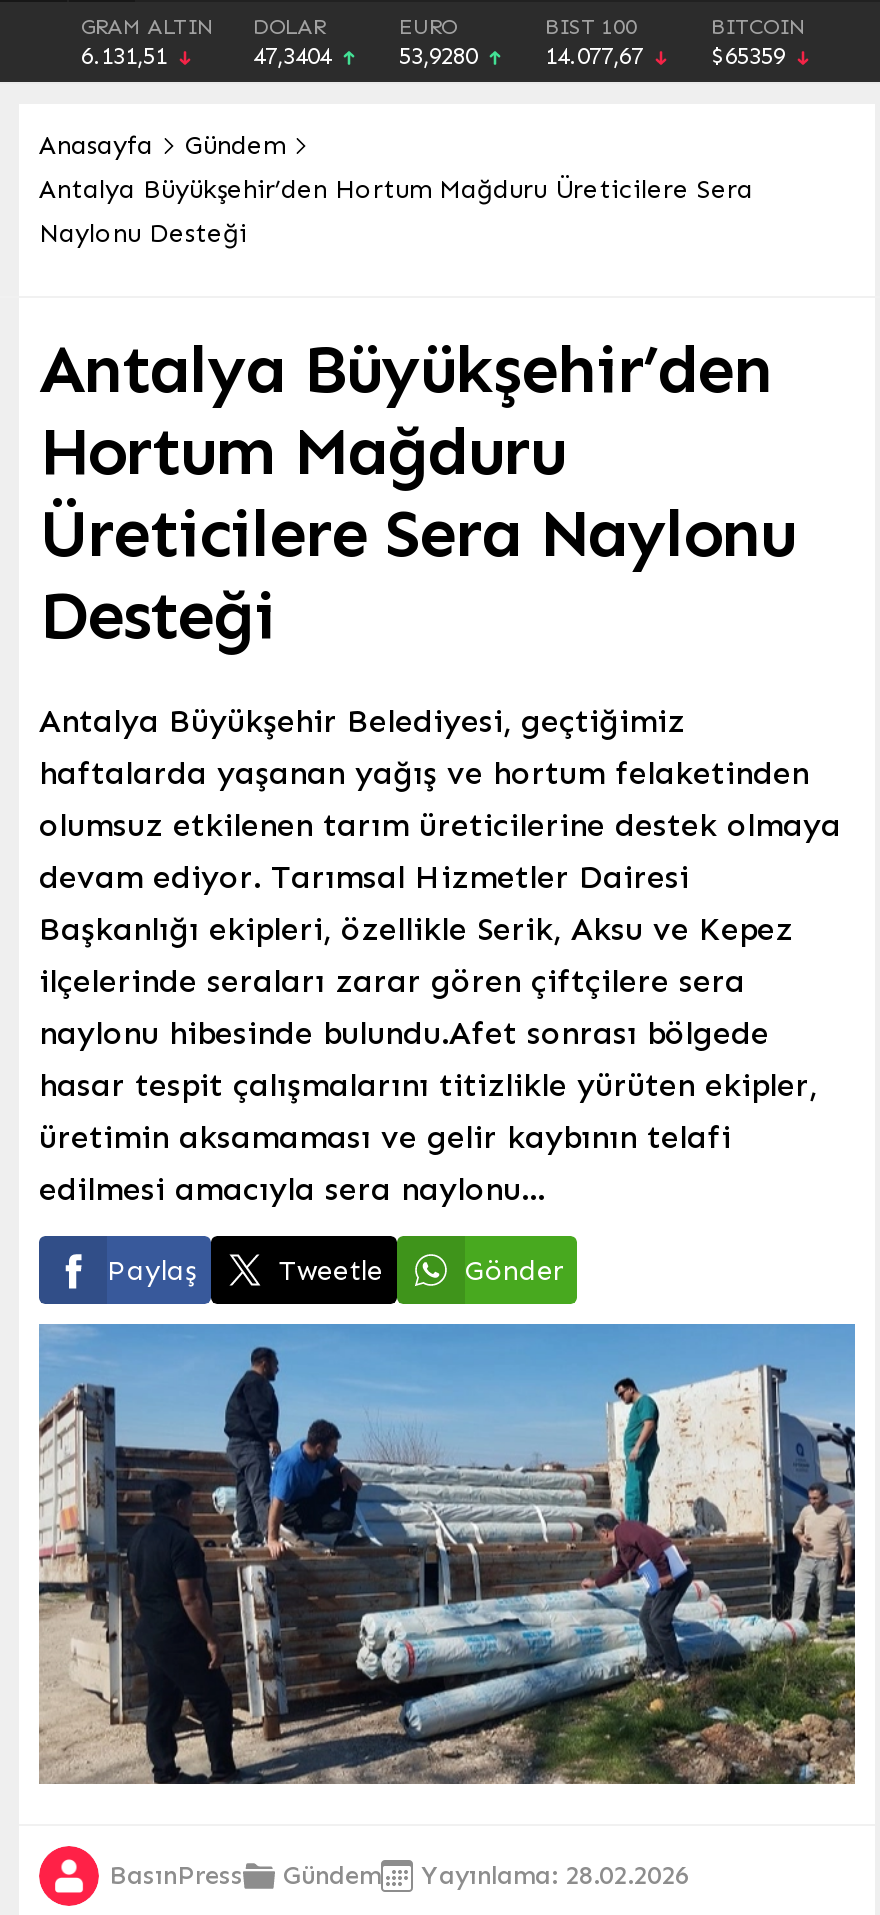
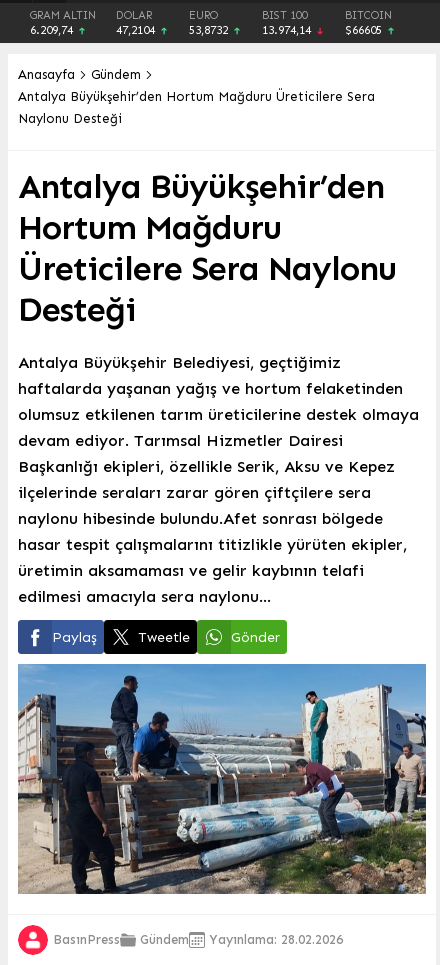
[81,42,175,70] 6.131,51 -> [30,23,77,37] 6.209,74
[253,42,339,70] 47,3404 -> [116,23,159,37] 47,2104
[399,42,485,70] 53,9280 -> [189,23,232,37] 53,8732
[545,42,651,70] 14.077,67 -> [262,23,315,37] 13.974,14
[711,42,793,70] $65359 -> [345,23,386,37] $66605

